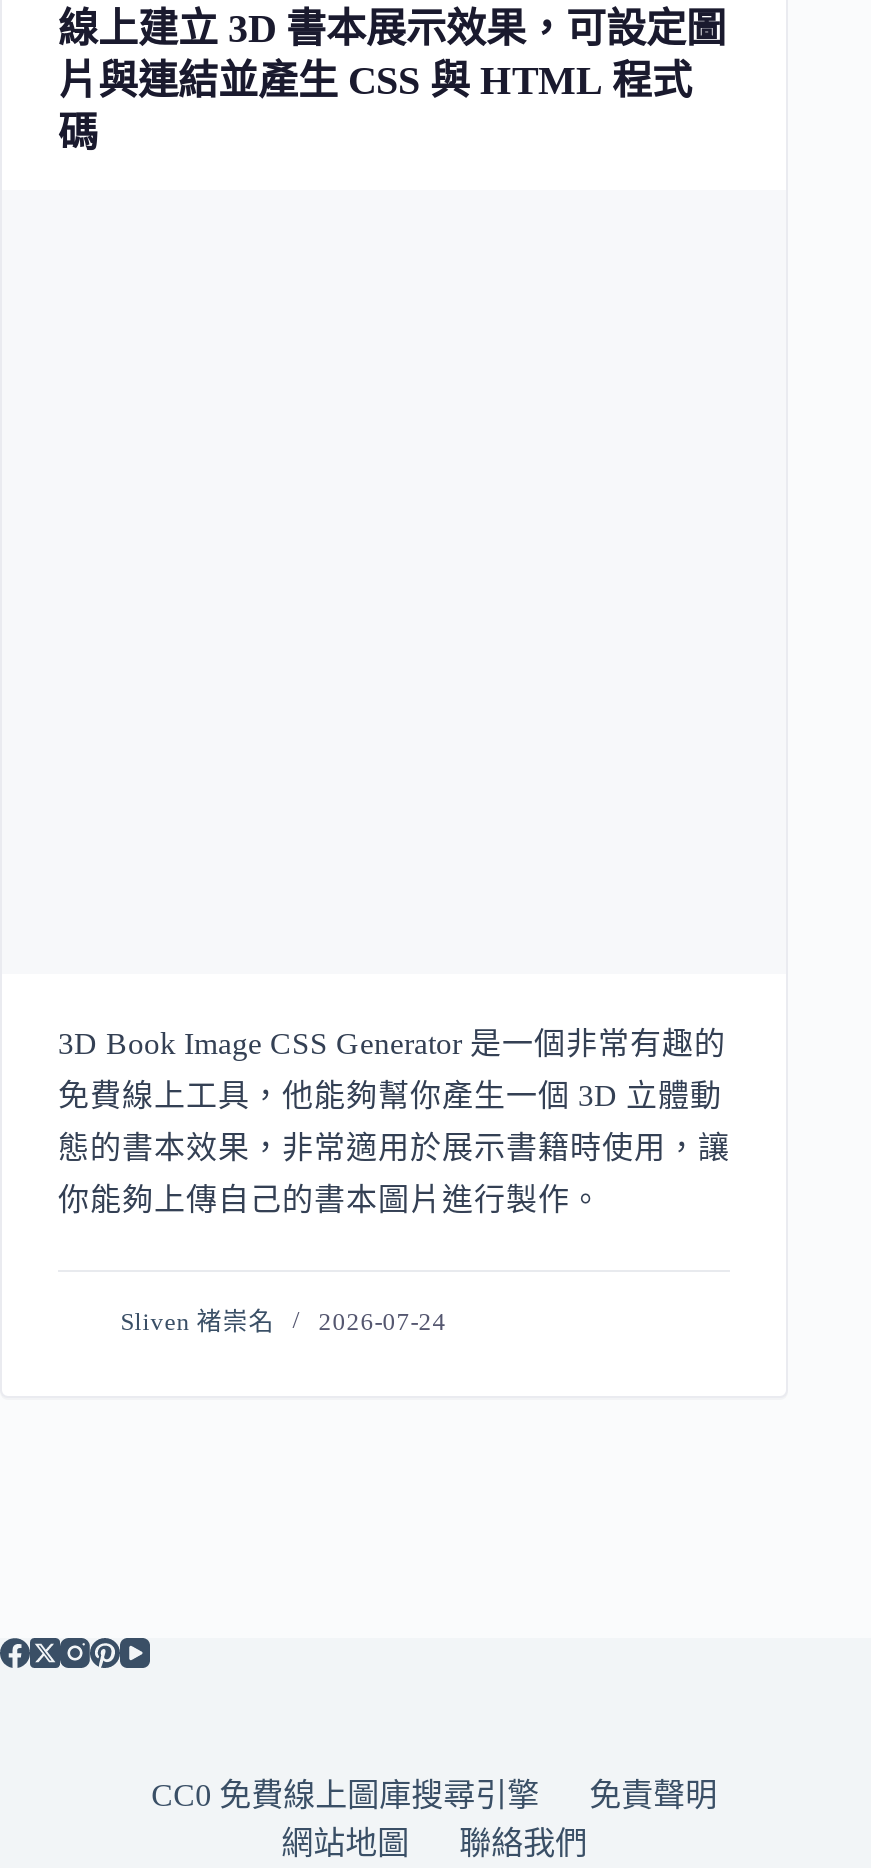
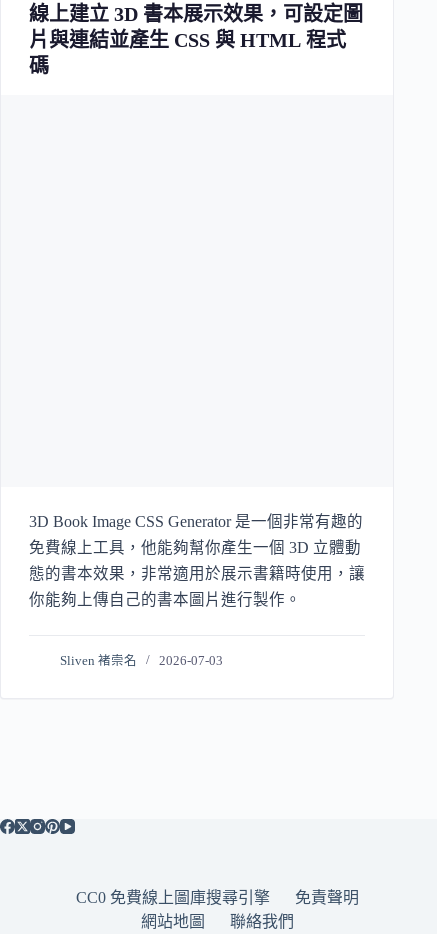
[120,1308,446,1336] Sliven 褚崇名 2026-07-24 -> [60,654,223,668] Sliven 褚崇名 2026-07-03

